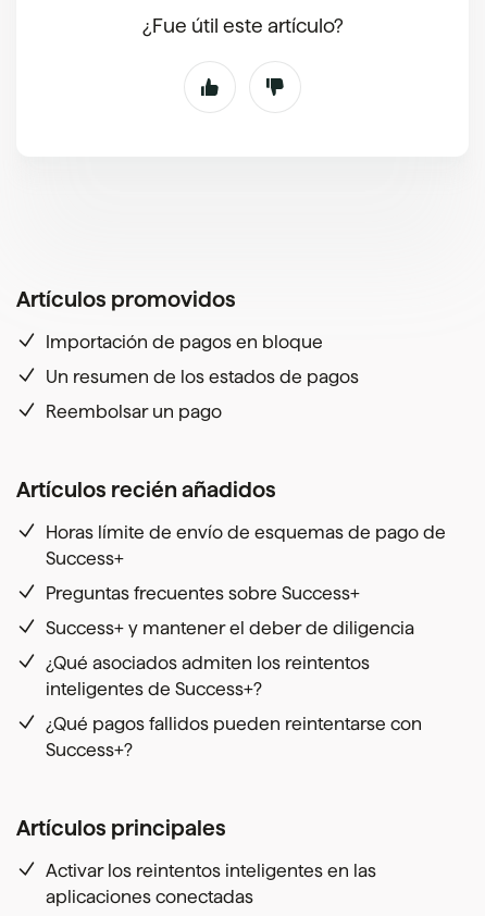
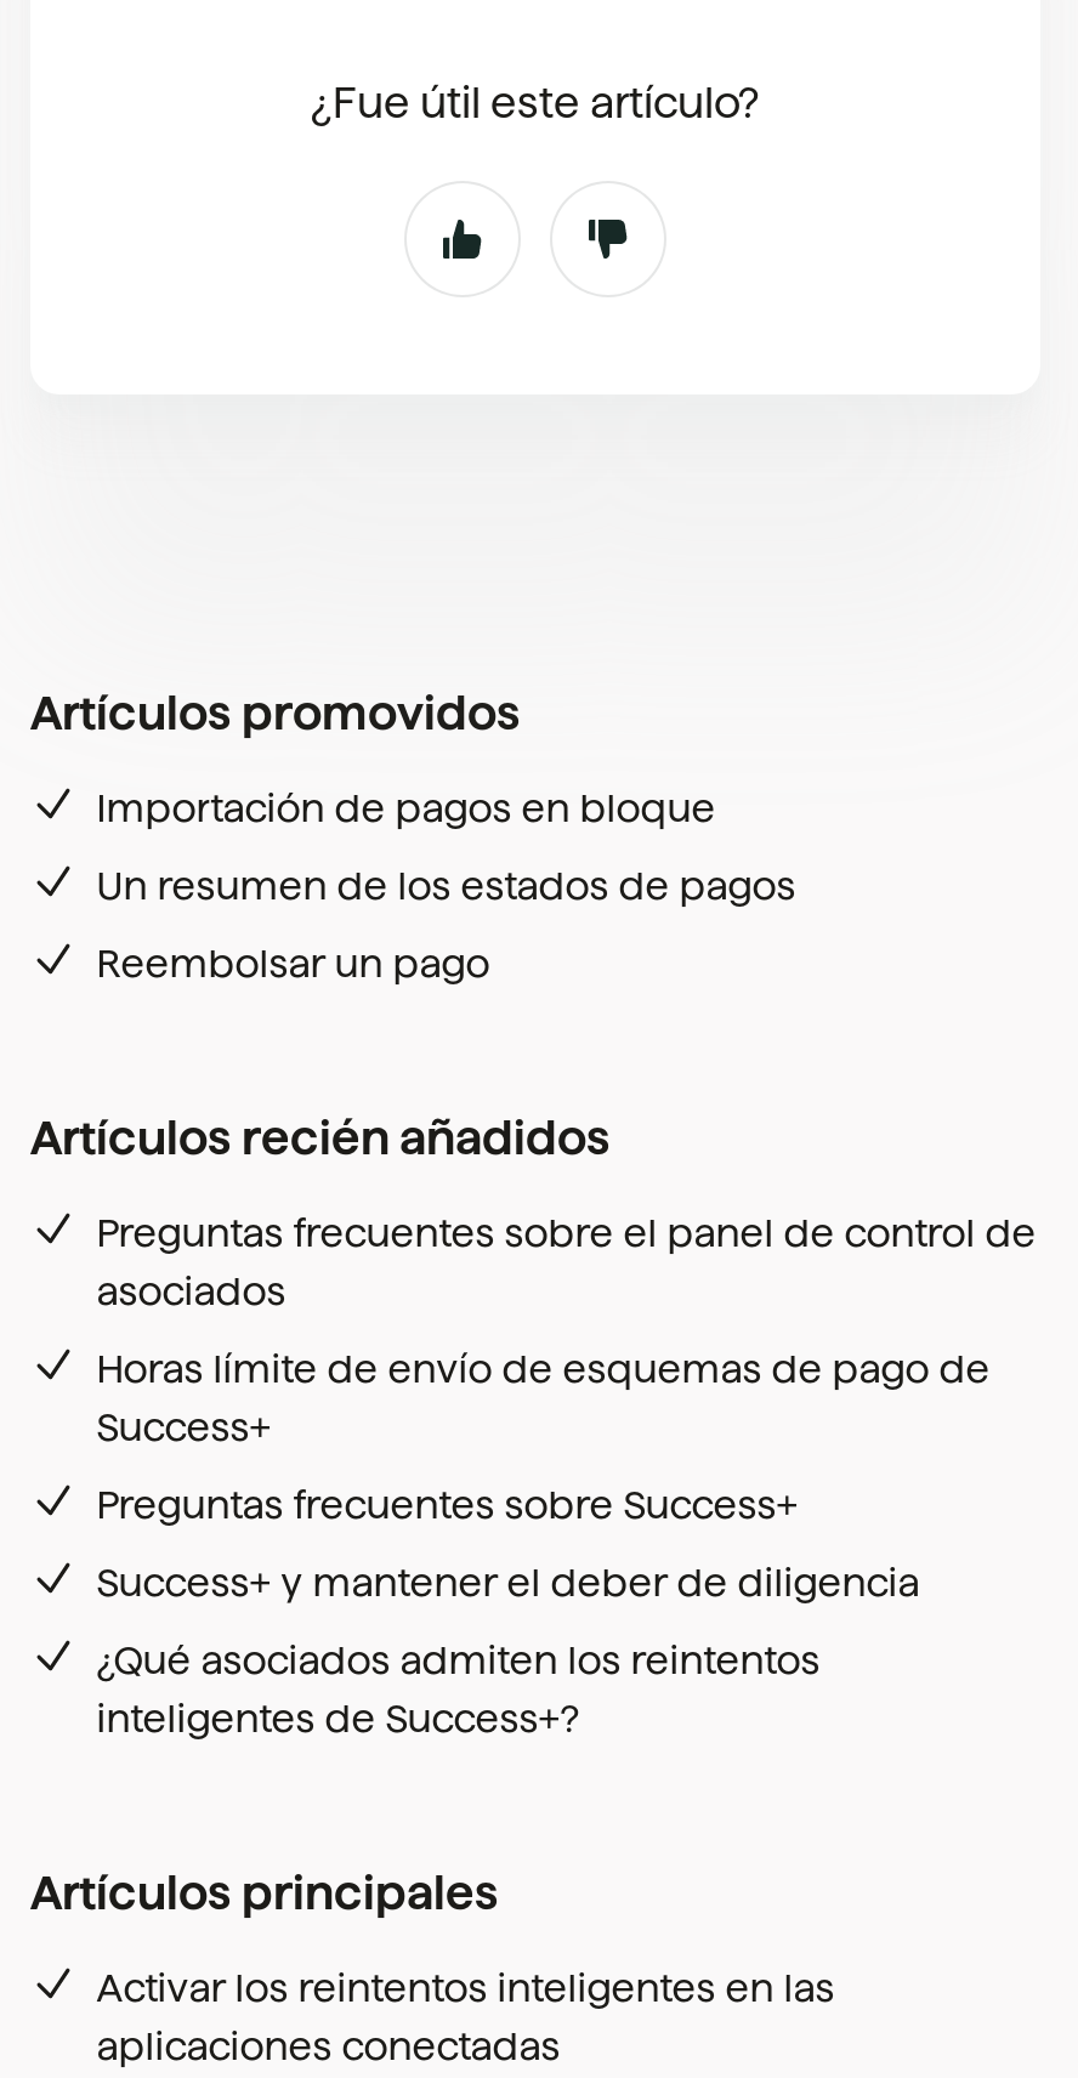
none -> [96,1213,1036,1312] Preguntas frecuentes sobre el panel de control de | asociados
moved [46,523,446,698] -> [96,1349,990,1739]: Horas límite de envío de esquemas de pago de | Success+ | Preguntas frecuentes sobre Success+ | Success+ y mantener el deber de diligencia | ¿Qué asociados admiten los reintentos | inteligentes de Success+?
[46,715,422,759] ¿Qué pagos fallidos pueden reintentarse con | Success+? -> none

